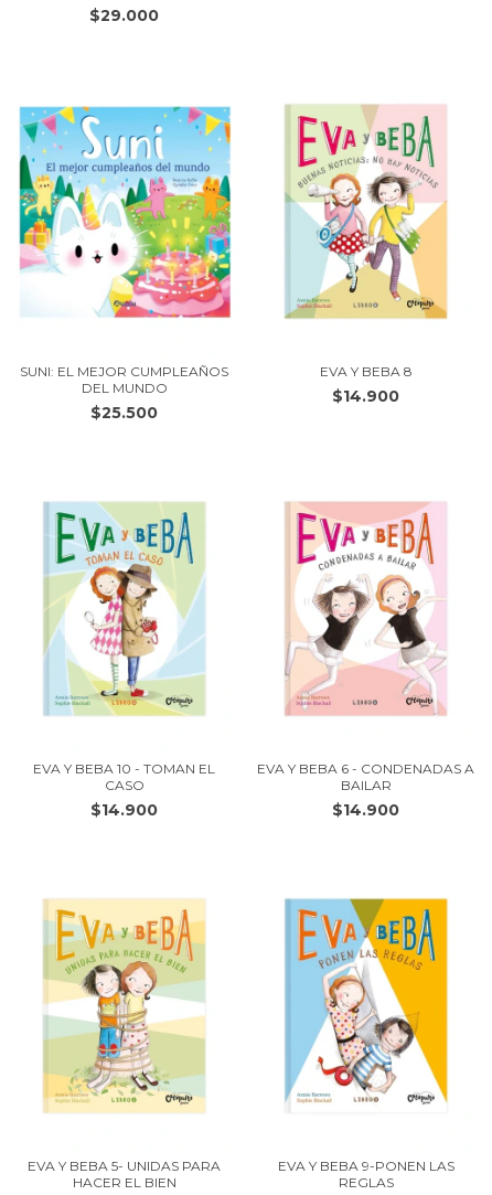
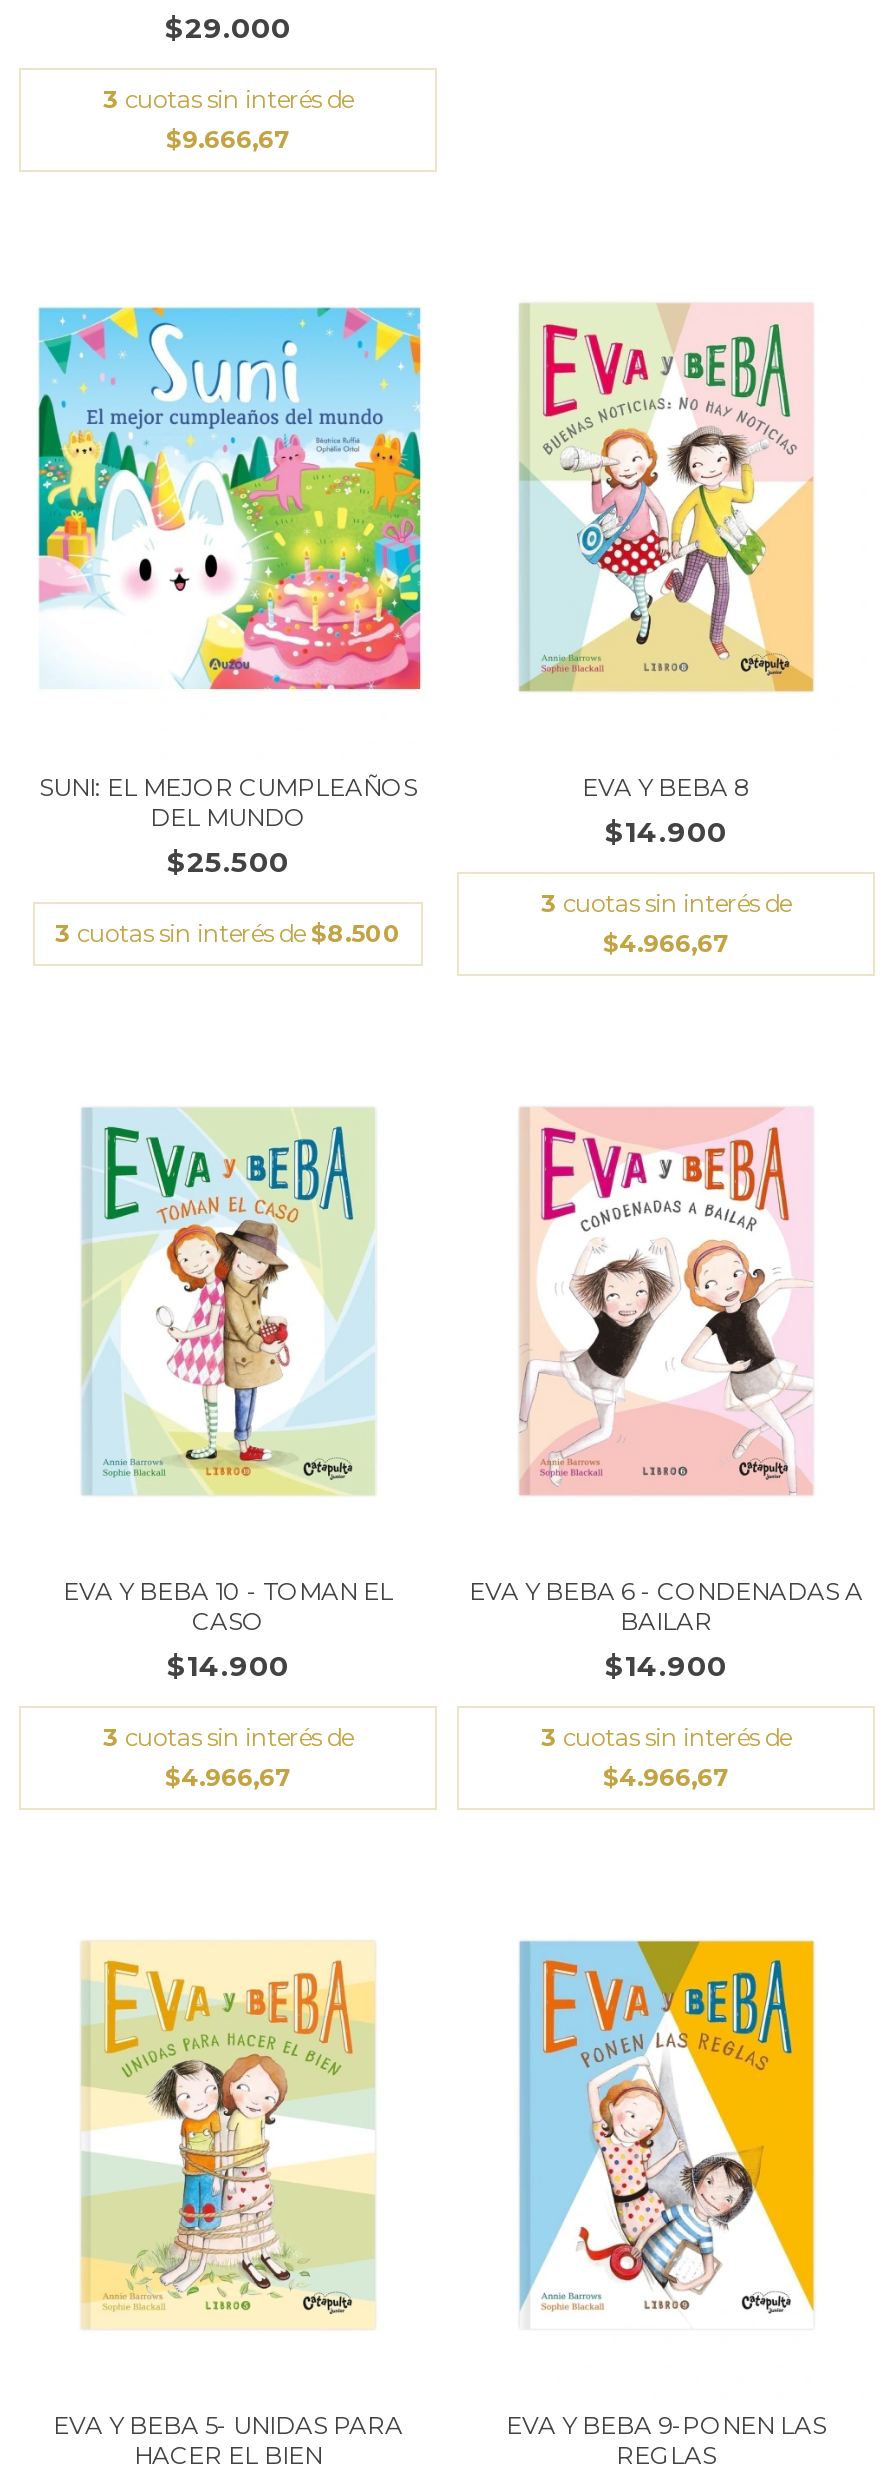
none -> [103,84,353,154] 3 cuotas sin interés de | $9.666,67
none -> [55,918,401,948] 3 cuotas sin interés de $8.500
none -> [541,888,791,958] 3 cuotas sin interés de | $4.966,67
none -> [103,1722,353,1792] 3 cuotas sin interés de | $4.966,67
none -> [541,1722,791,1792] 3 cuotas sin interés de | $4.966,67

